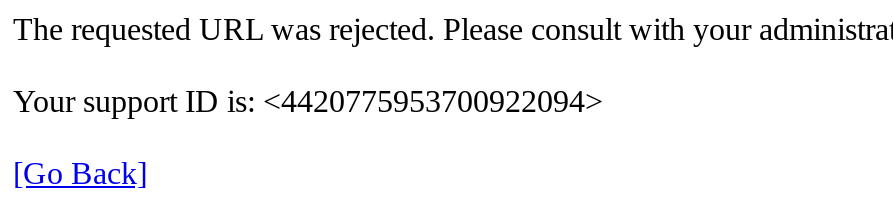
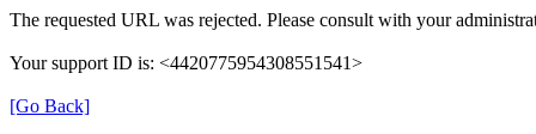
[13,84,603,118] Your support ID is: <4420775953700922094> -> [10,53,363,73] Your support ID is: <4420775954308551541>

